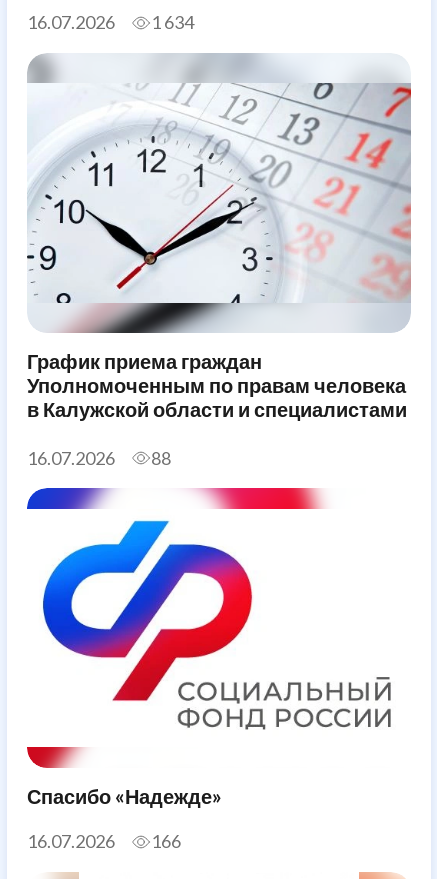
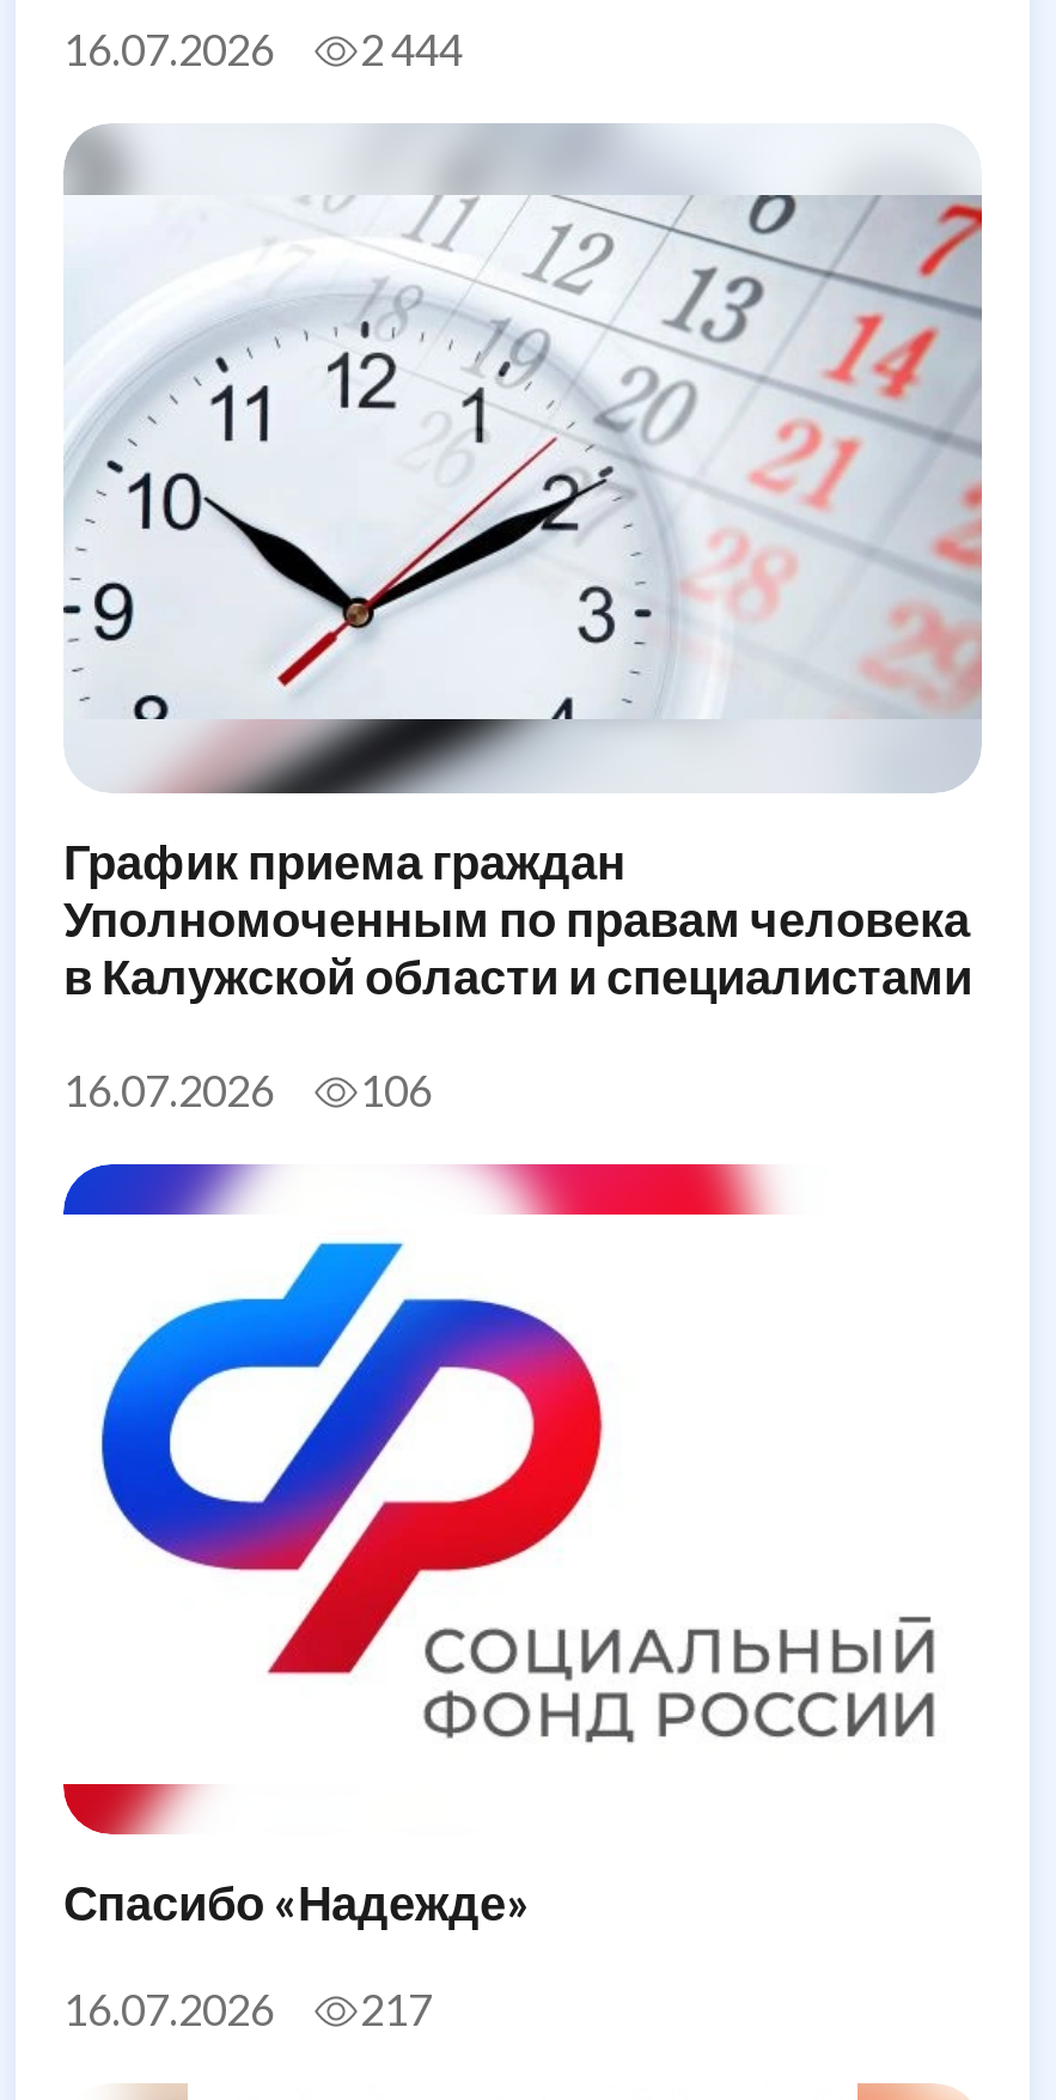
[27,11,194,33] 16.07.2026 1 634 -> [63,23,463,76] 16.07.2026 2 444
[27,447,171,469] 16.07.2026 88 -> [63,1065,432,1118] 16.07.2026 106
[27,830,181,852] 16.07.2026 166 -> [63,1983,432,2035] 16.07.2026 217

